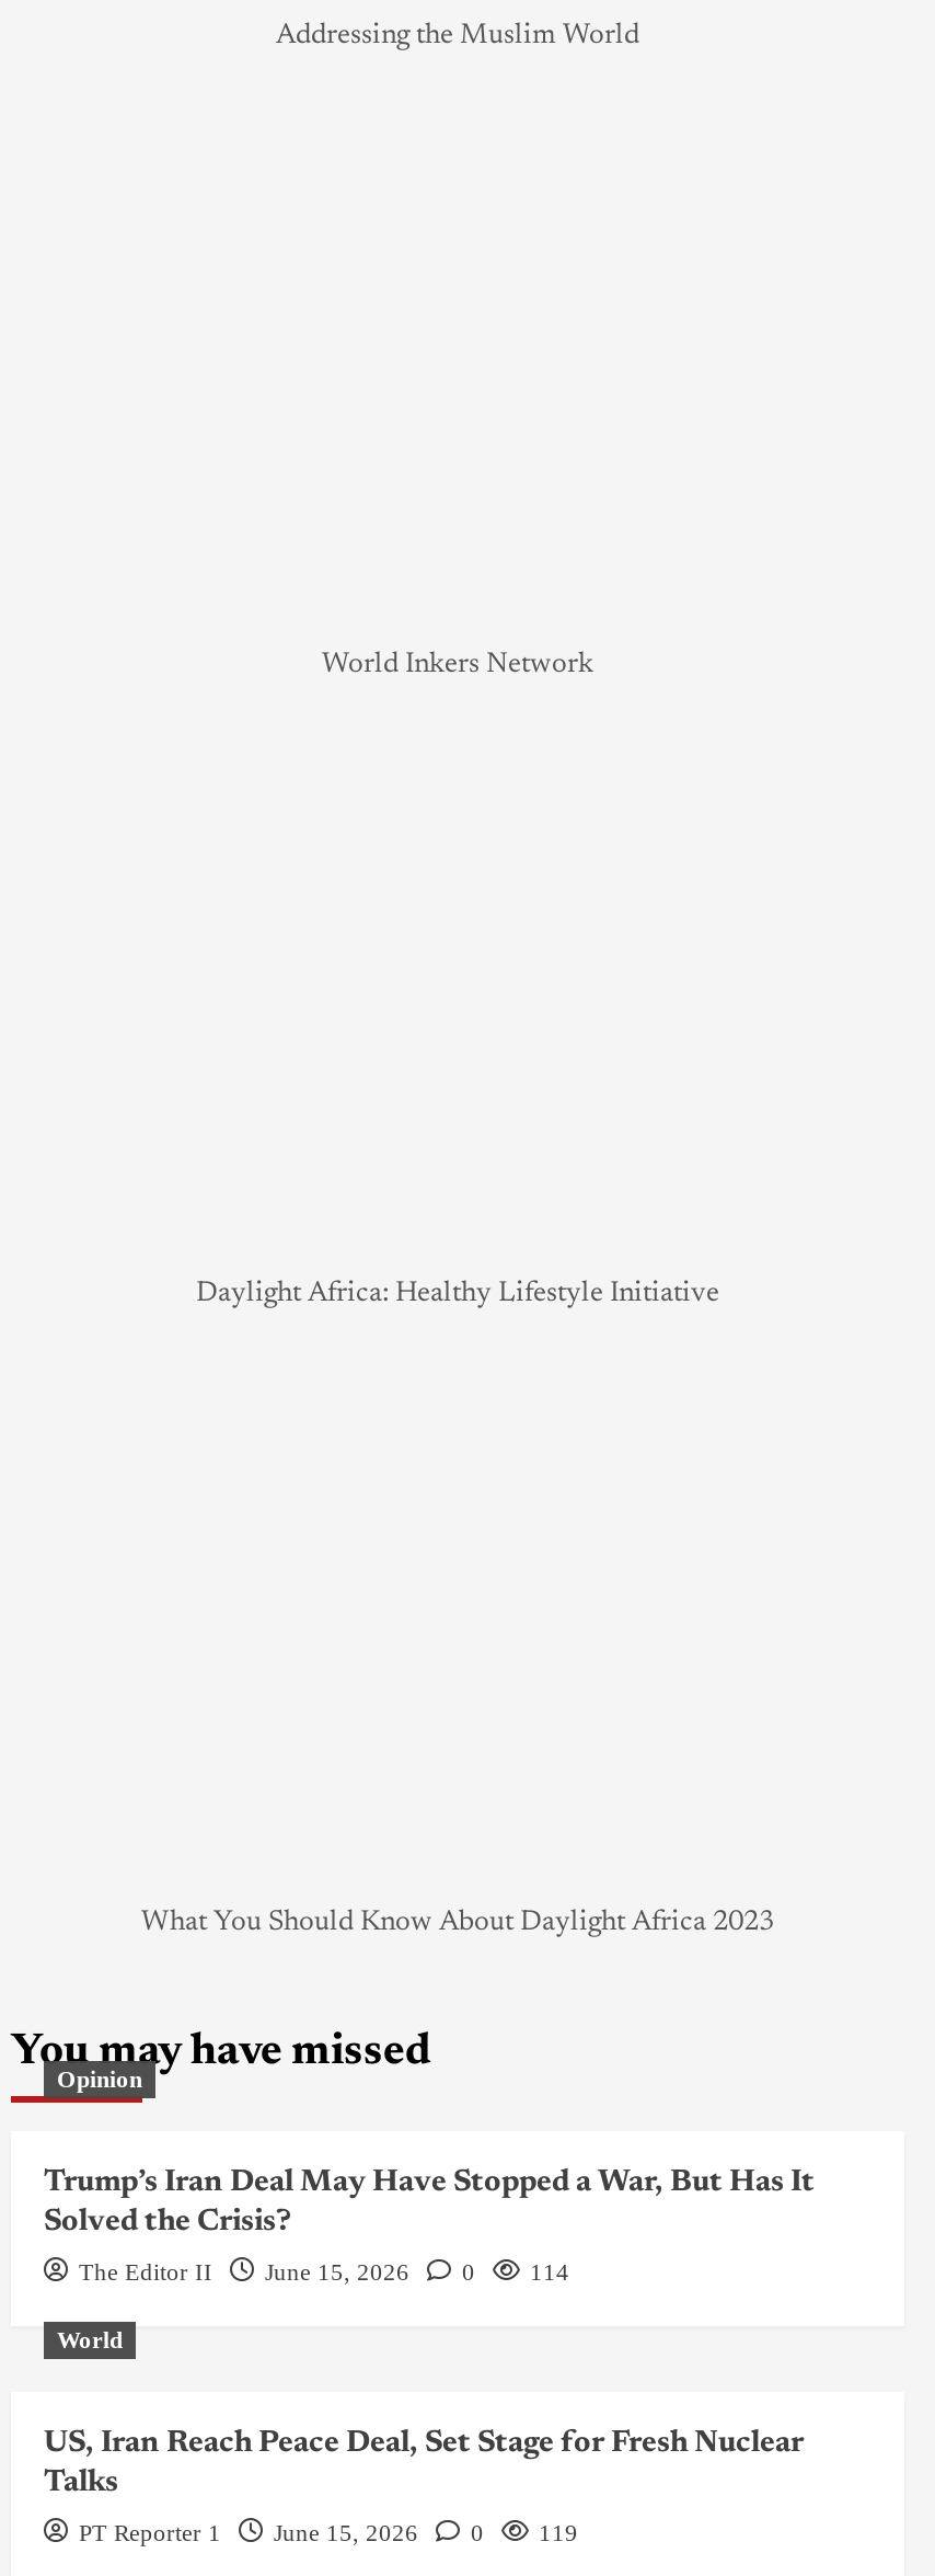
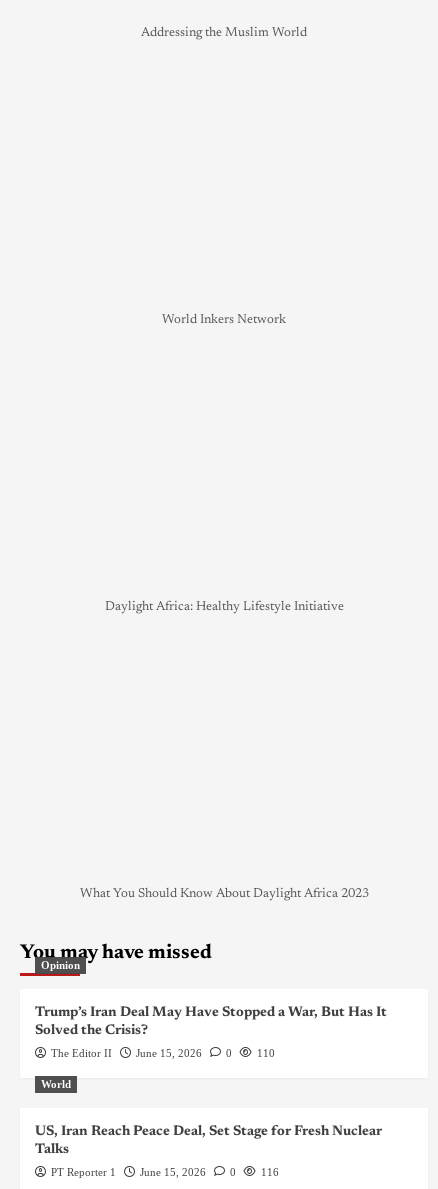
[530,2258,569,2284] 114 -> [257,1047,275,1059] 110
[539,2519,578,2545] 119 -> [261,1166,279,1178] 116

